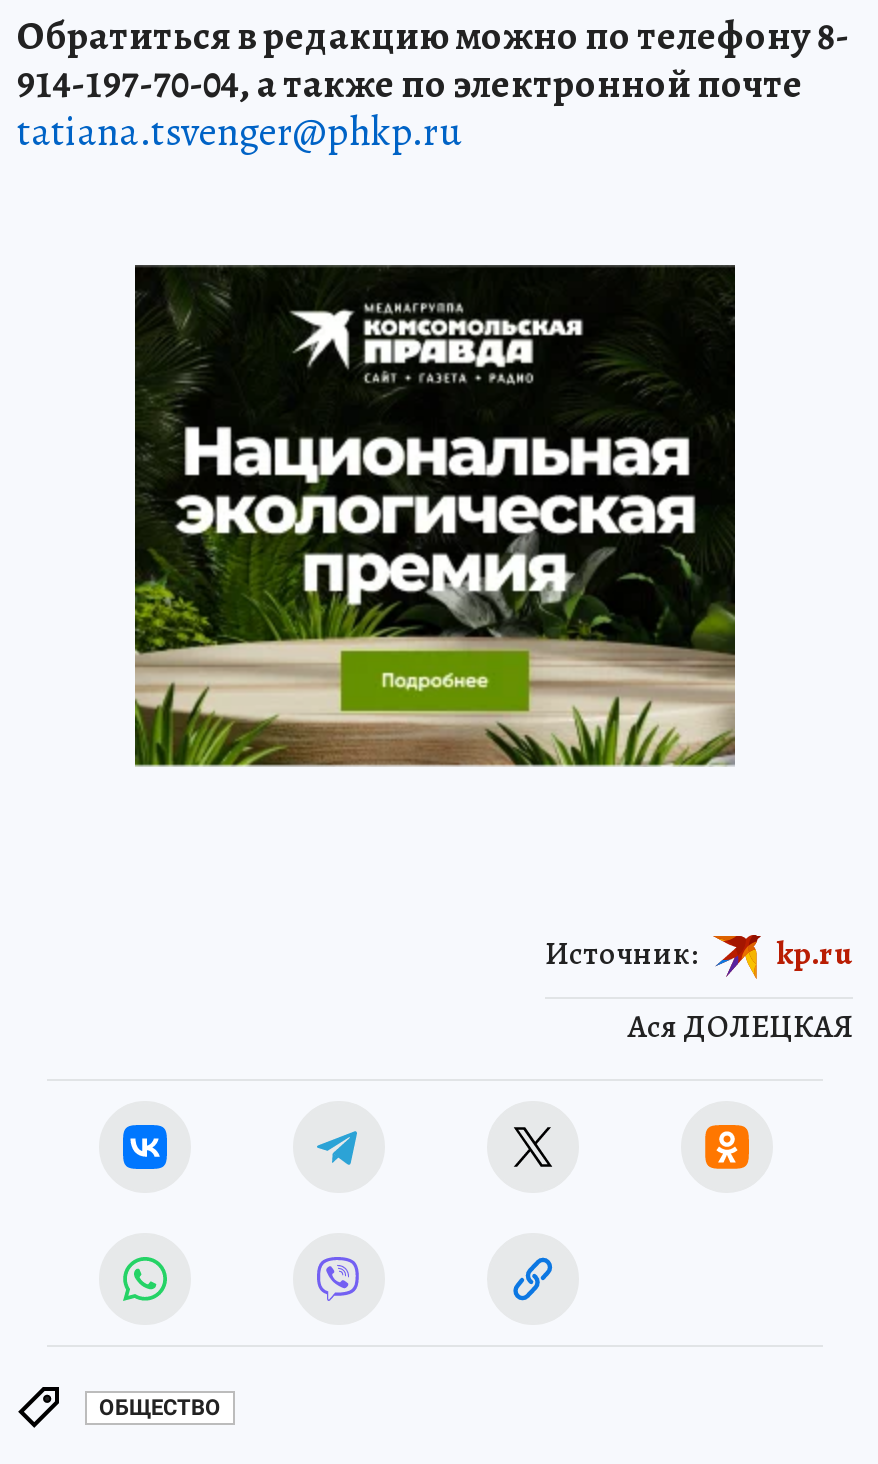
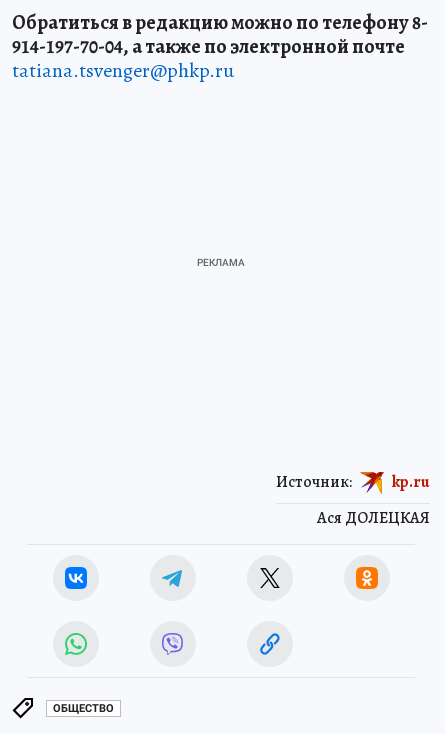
[133,263,737,769] [image] -> none

